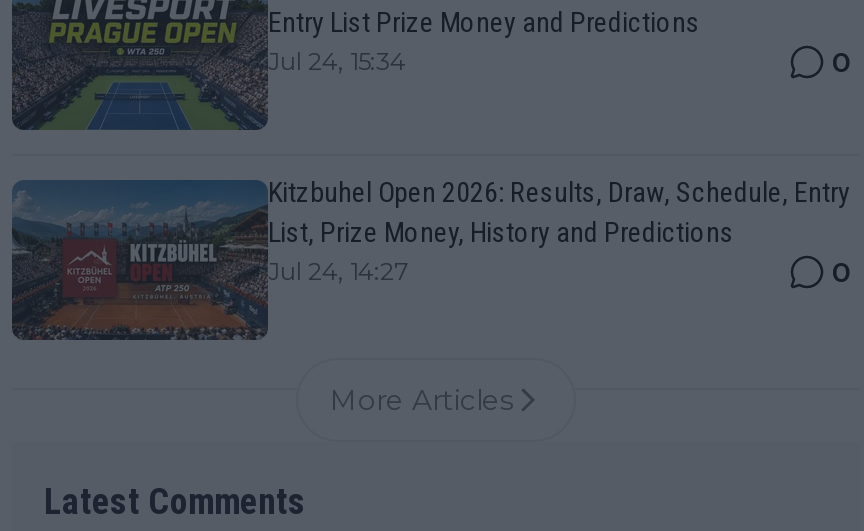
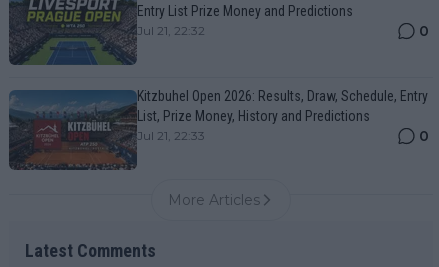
[268,46,406,76] Jul 24, 15:34 -> [137,23,205,38] Jul 21, 22:32
[268,256,408,286] Jul 24, 14:27 -> [137,128,205,143] Jul 21, 22:33

